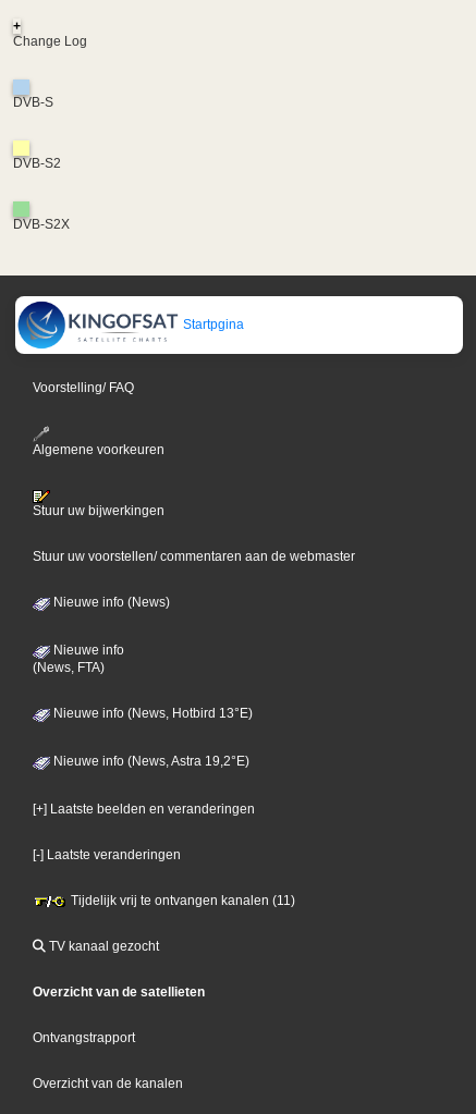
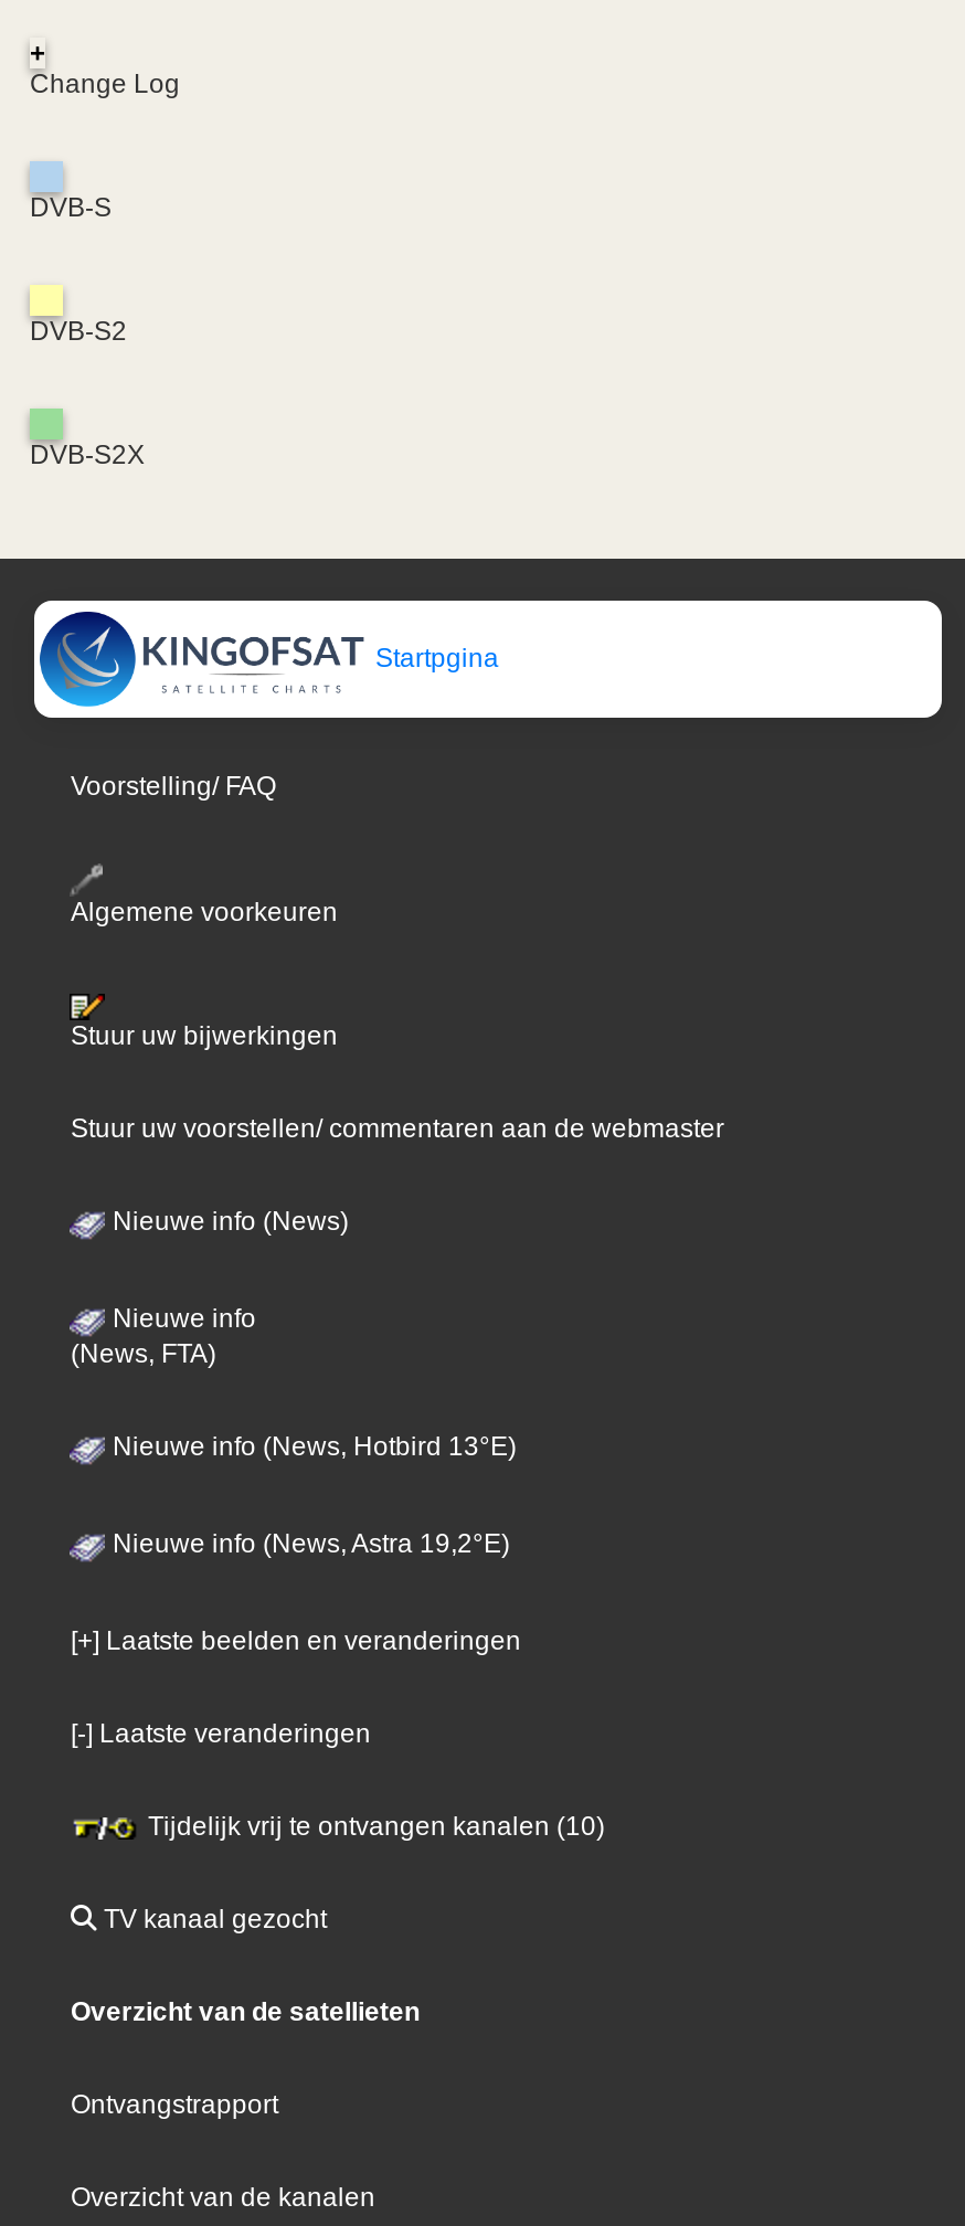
[68,893,296,908] Tijdelijk vrij te ontvangen kanalen (11) -> [141,1811,605,1842] Tijdelijk vrij te ontvangen kanalen (10)

